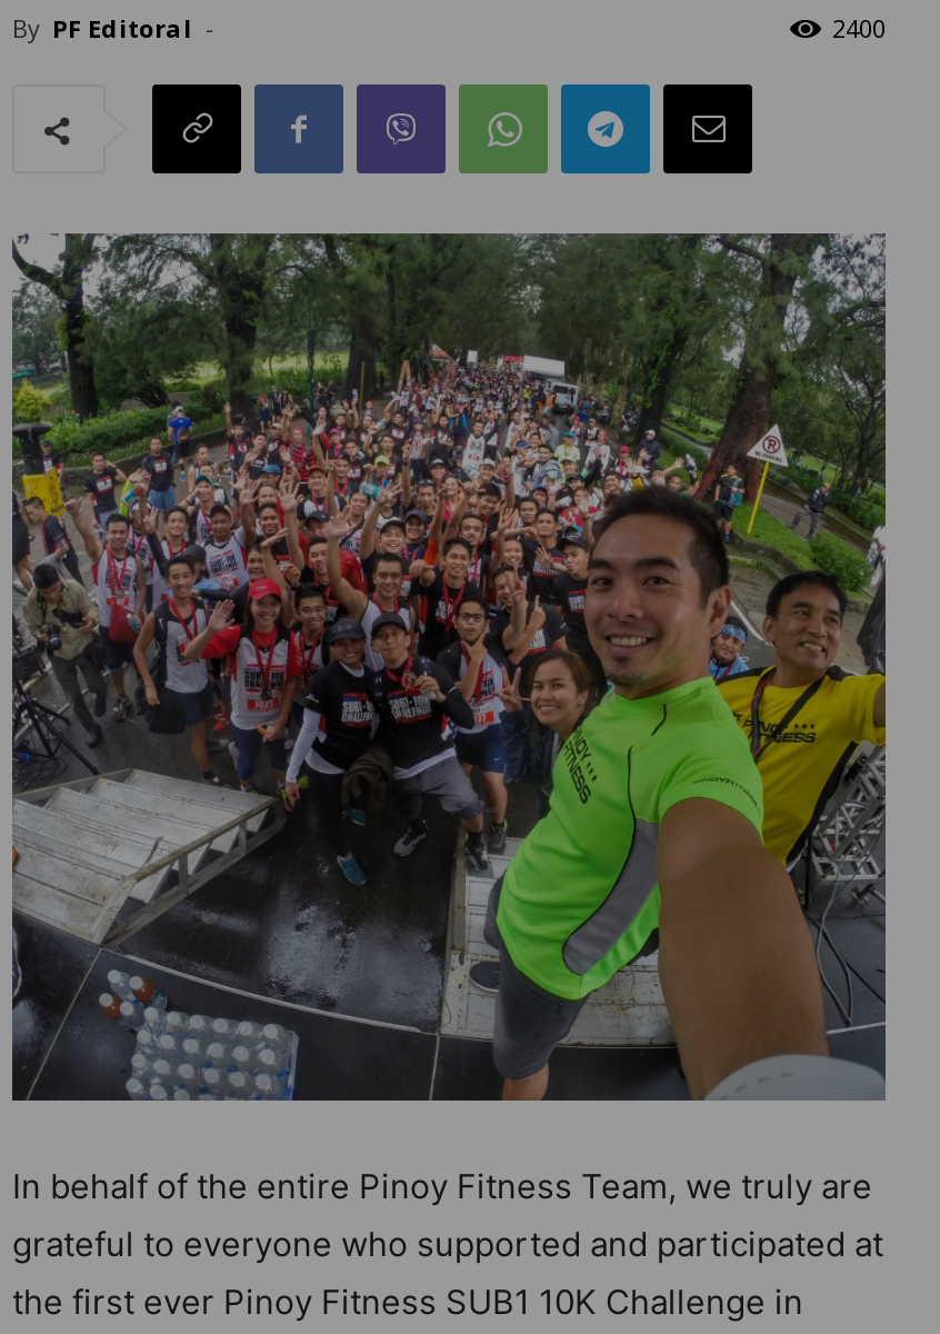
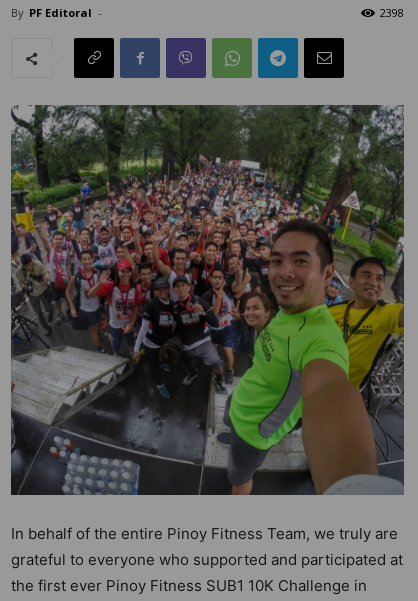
[832,11,886,44] 2400 -> [380,5,404,20] 2398

